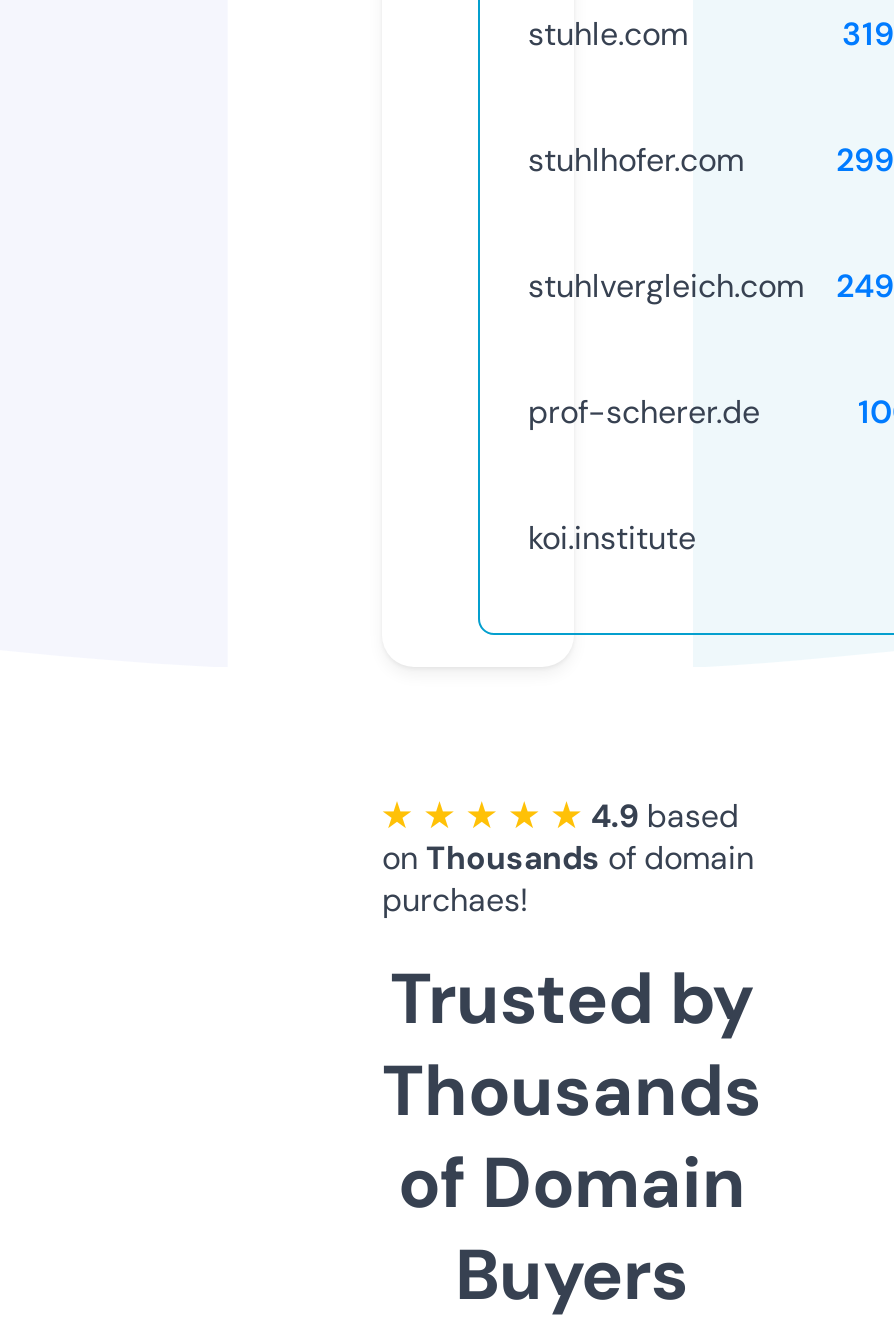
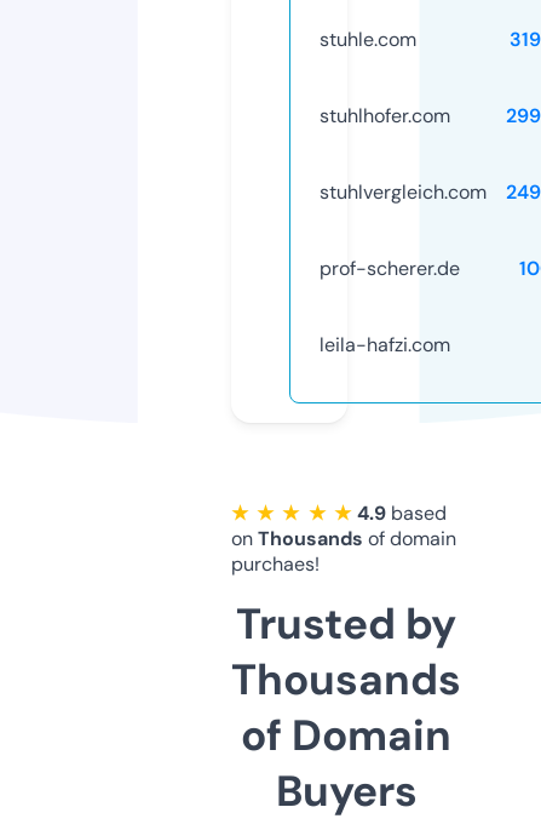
[528,517,696,559] koi.institute -> [320,332,450,357] leila-hafzi.com

